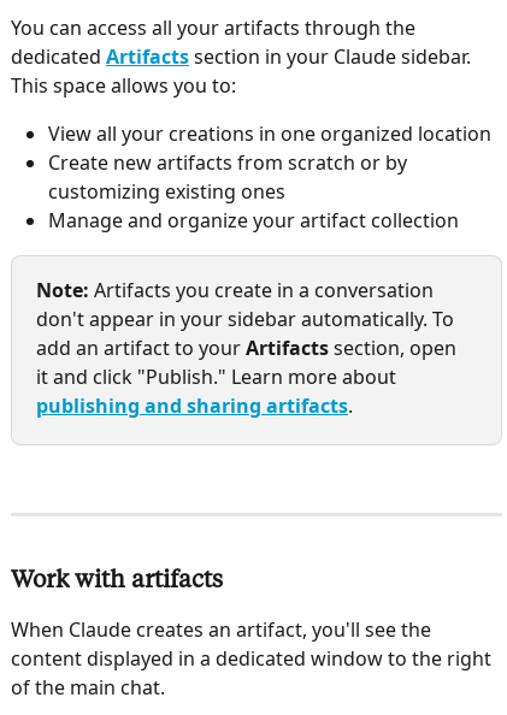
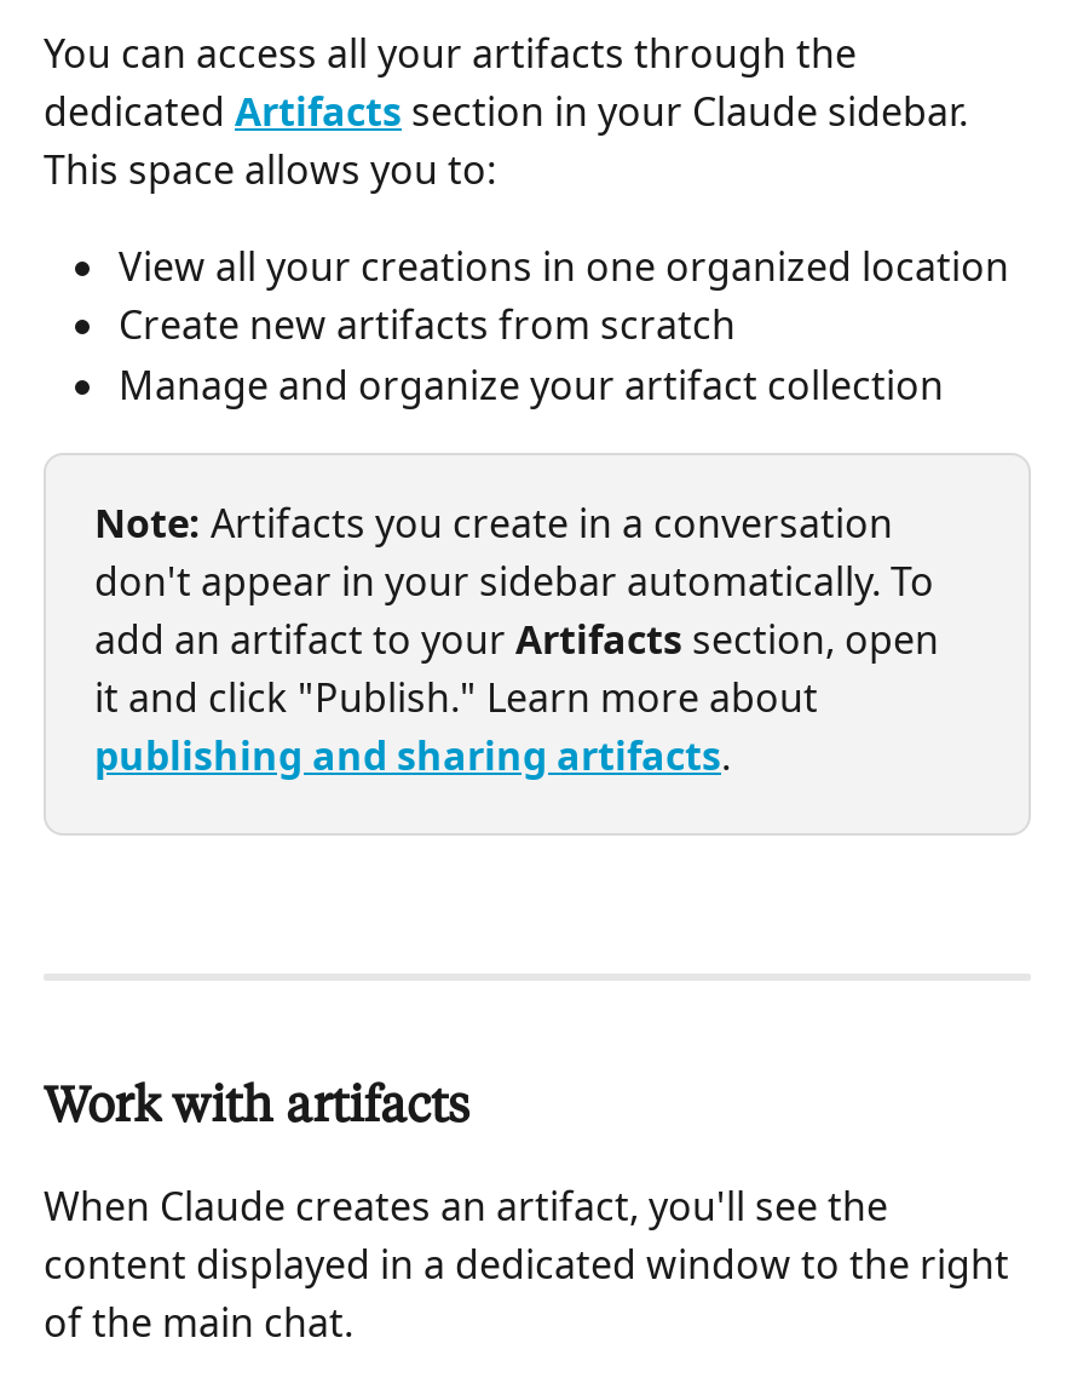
[48,150,412,205] Create new artifacts from scratch or by | customizing existing ones -> [119,299,736,352] Create new artifacts from scratch

